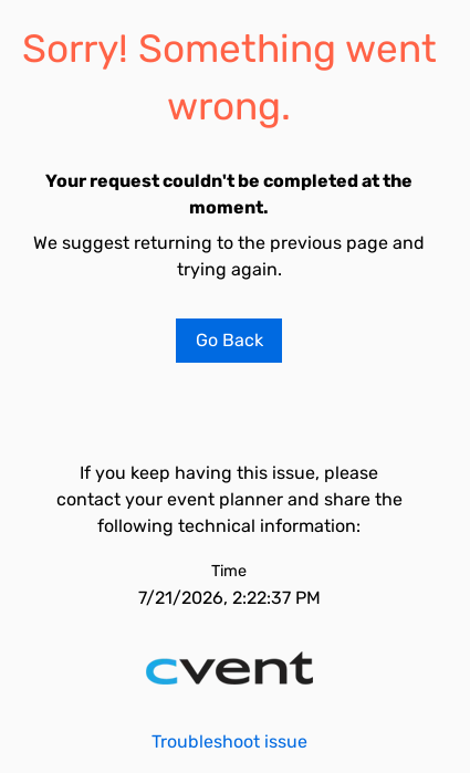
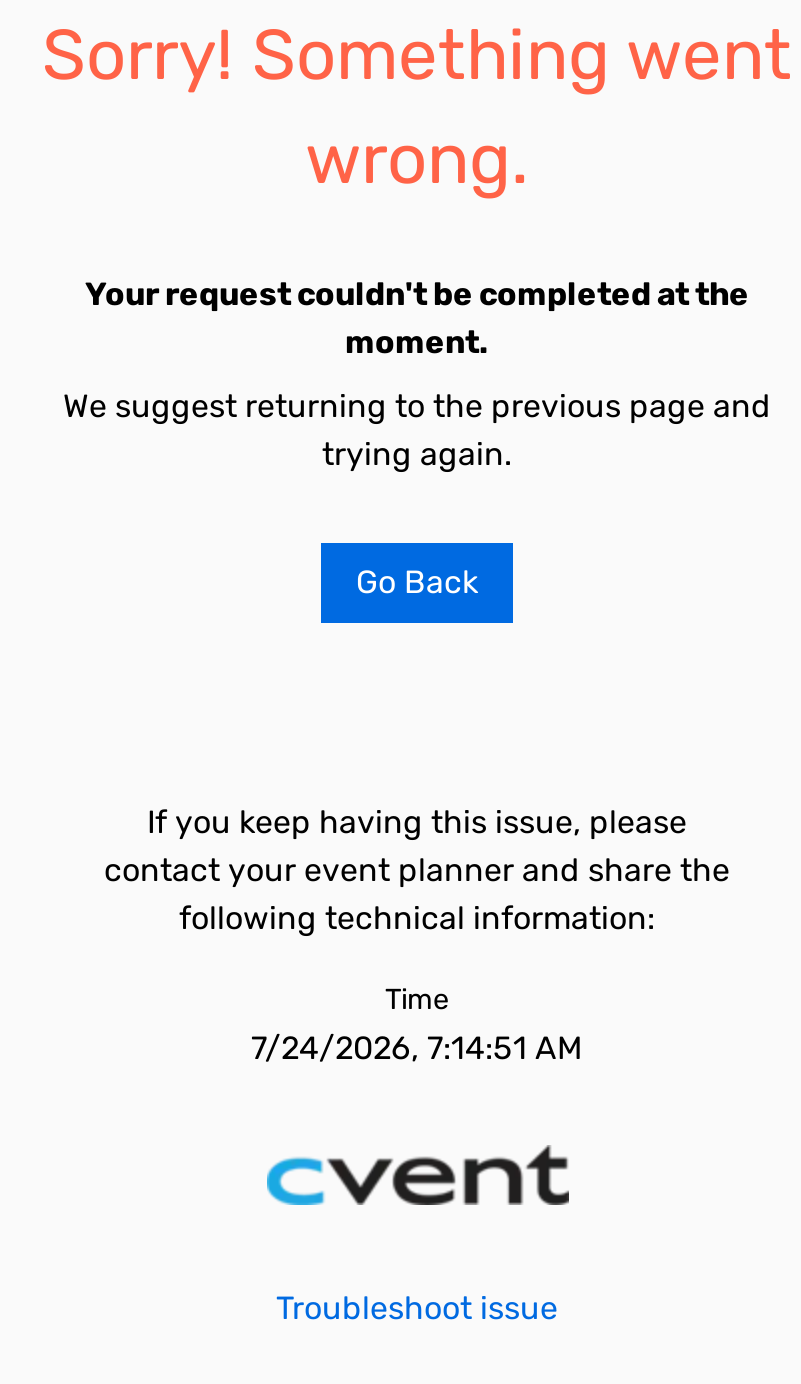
[138,587,320,608] 7/21/2026, 2:22:37 PM -> [251,1029,583,1067] 7/24/2026, 7:14:51 AM

